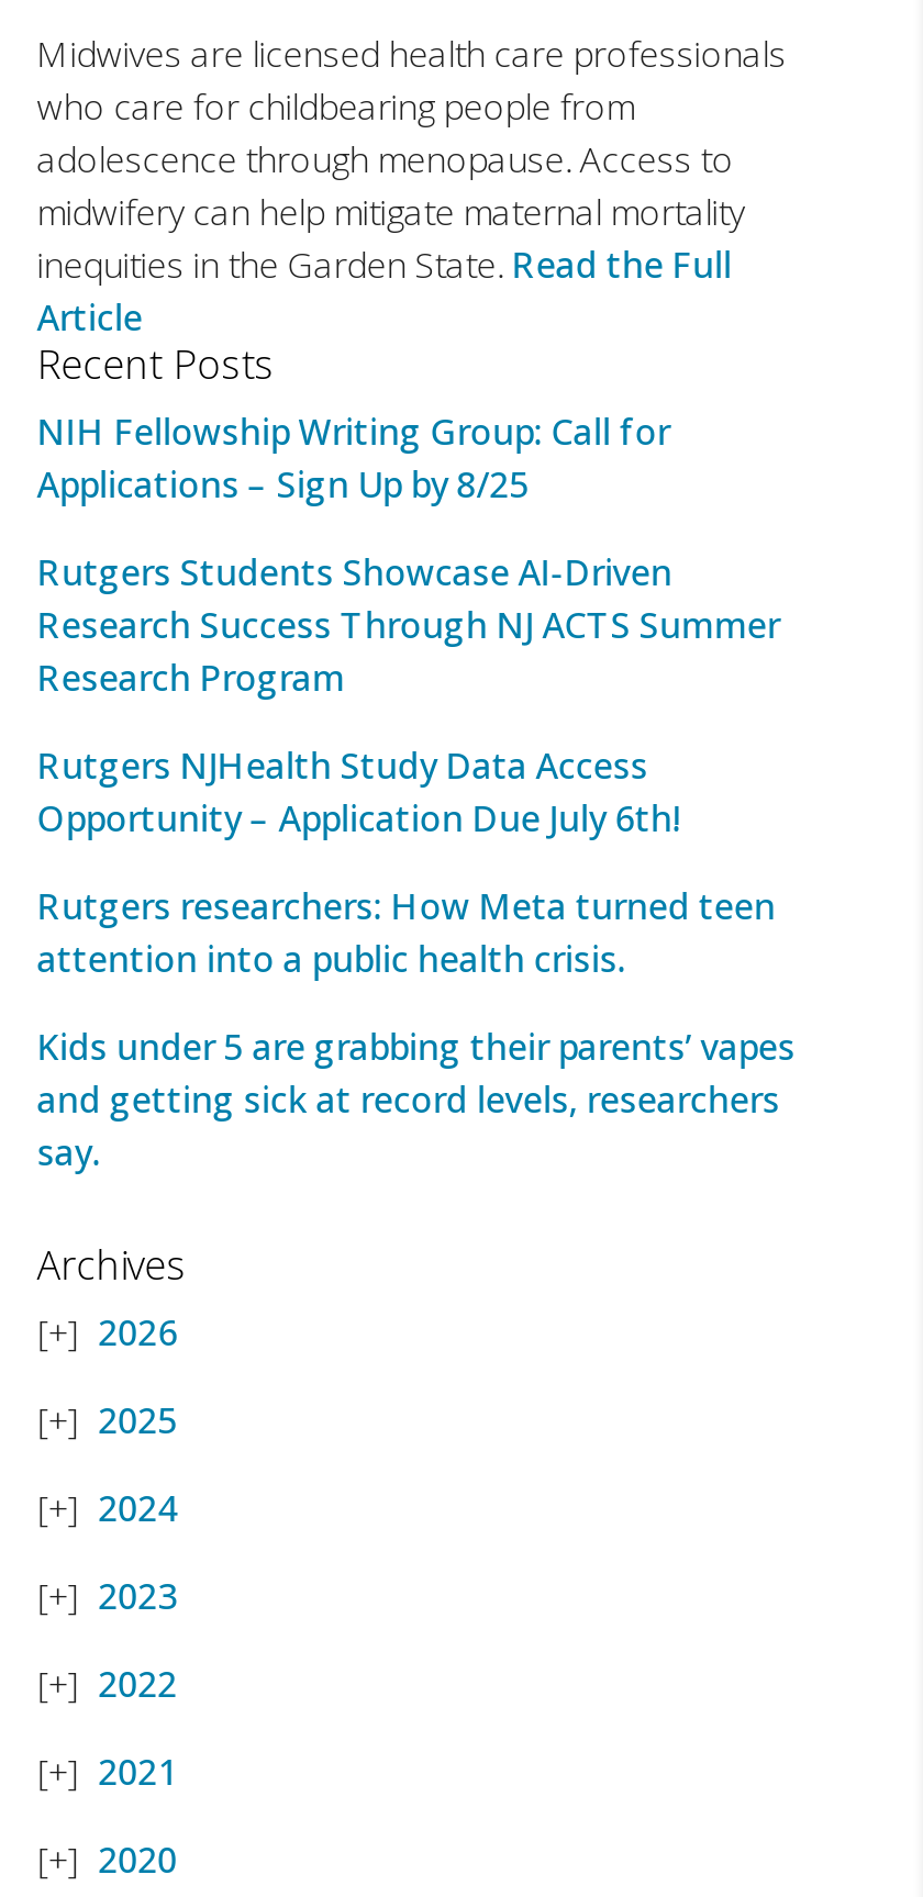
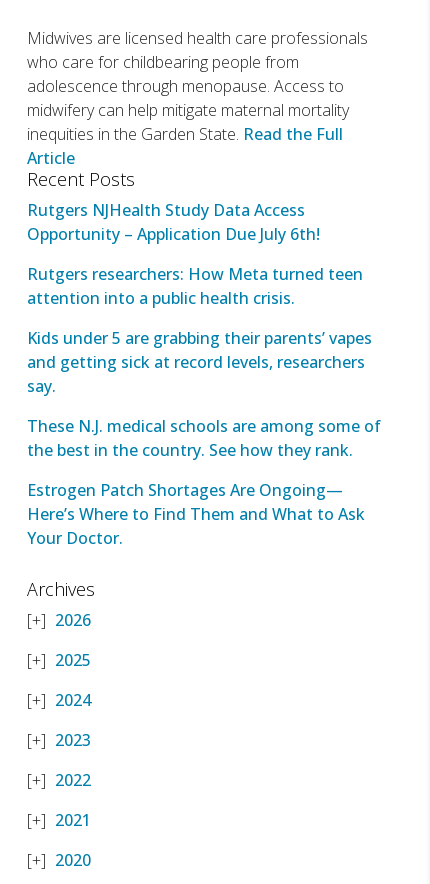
[37,408,780,702] NIH Fellowship Writing Group: Call for | Applications – Sign Up by 8/25 | Rutgers Students Showcase AI-Driven | Research Success Through NJ ACTS Summer | Research Program -> none
moved [37,742,795,1177] -> [27,199,372,397]: Rutgers NJHealth Study Data Access | Opportunity – Application Due July 6th! | Rutgers researchers: How Meta turned teen | attention into a public health crisis. | Kids under 5 are grabbing their parents’ vapes | and getting sick at record levels, researchers | say.
none -> [27,415,381,549] These N.J. medical schools are among some of | the best in the country. See how they rank. | Estrogen Patch Shortages Are Ongoing— | Here’s Where to Find Them and What to Ask | Your Doctor.

